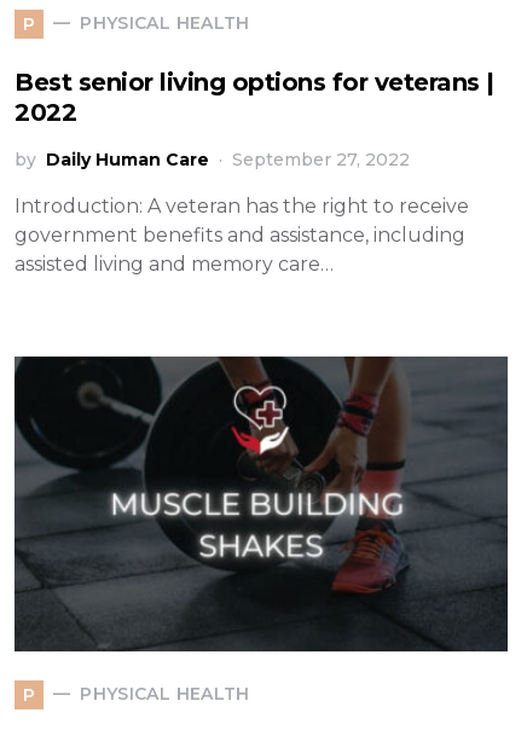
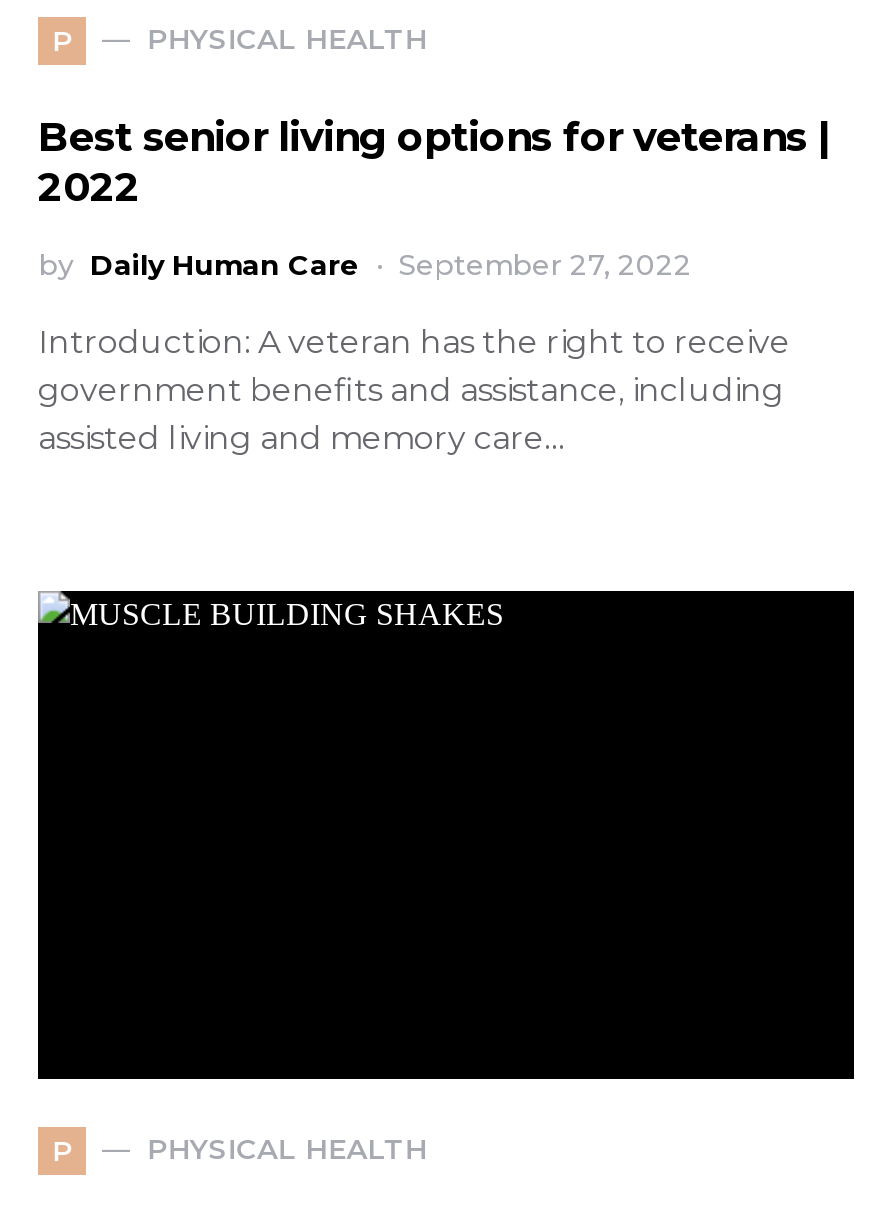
[15,357,508,651] [image] -> none

